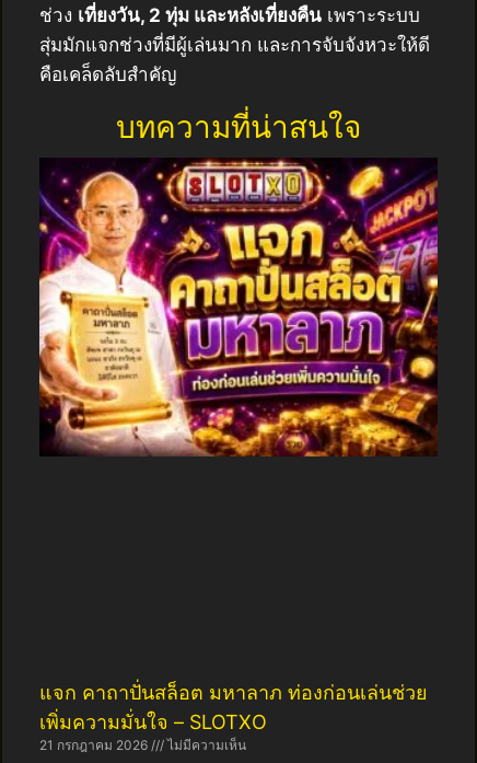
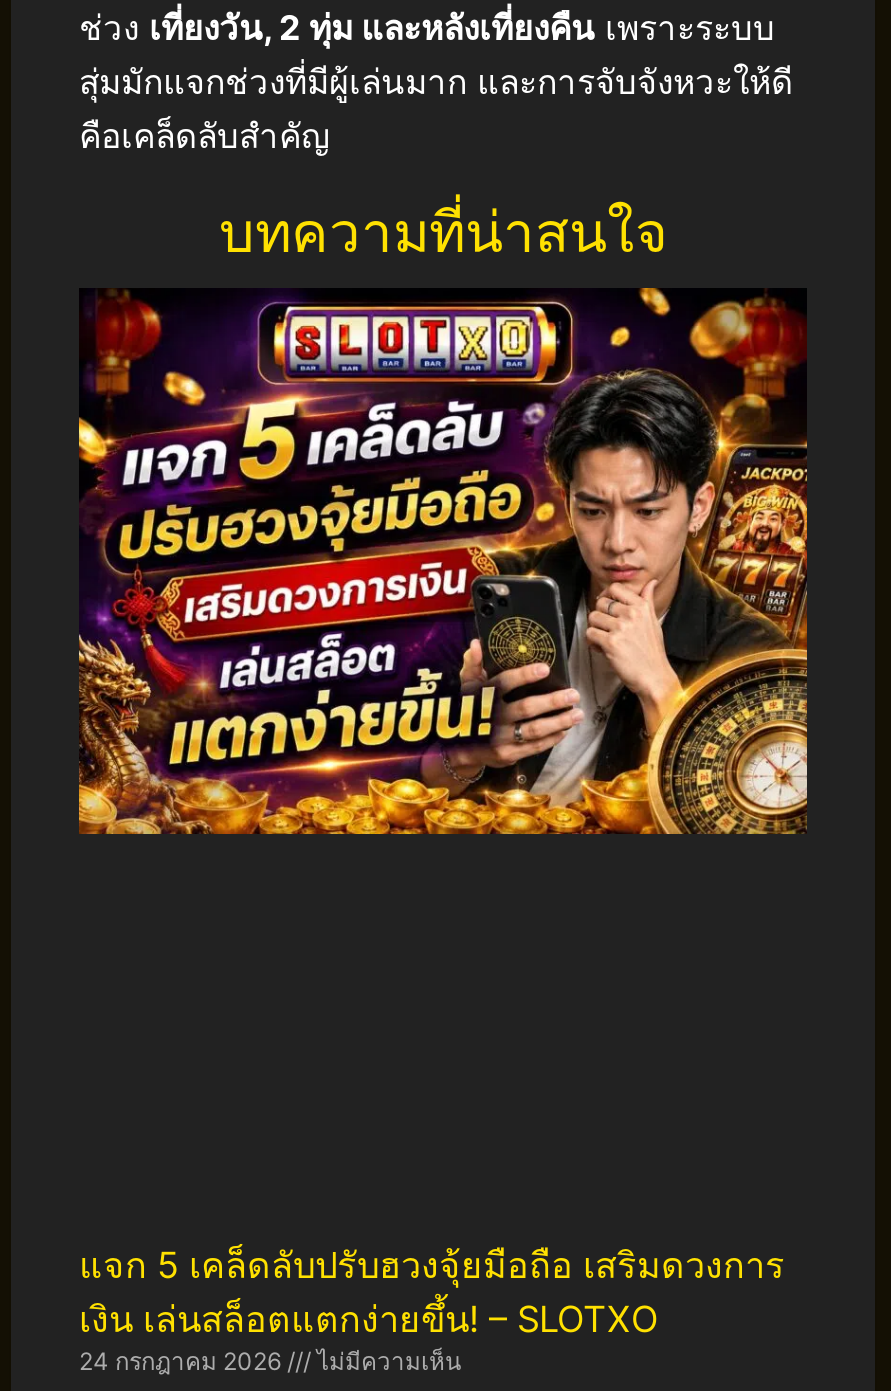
[38,158,439,456] [image] -> [77,286,809,836] [image]
[39,681,428,753] แจก คาถาปั่นสล็อต มหาลาภ ท่องก่อนเล่นช่วย | เพิ่มความมั่นใจ – SLOTXO | 21 กรกฎาคม 2026 -> [79,1245,785,1377] แจก 5 เคล็ดลับปรับฮวงจุ้ยมือถือ เสริมดวงการ | เงิน เล่นสล็อตแตกง่ายขึ้น! – SLOTXO | 24 กรกฎาคม 2026

